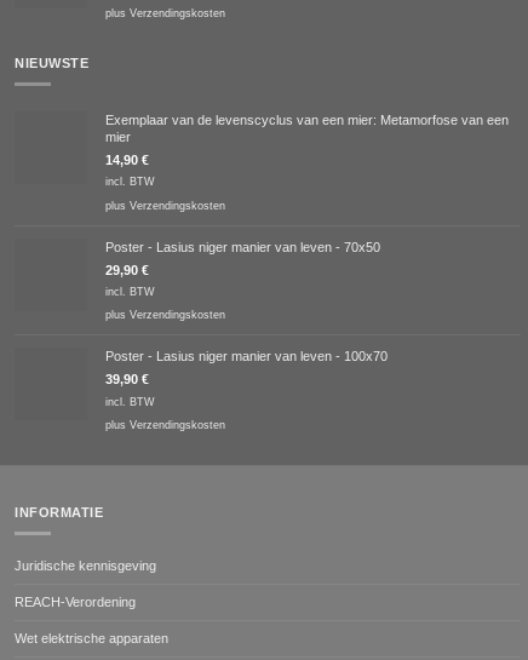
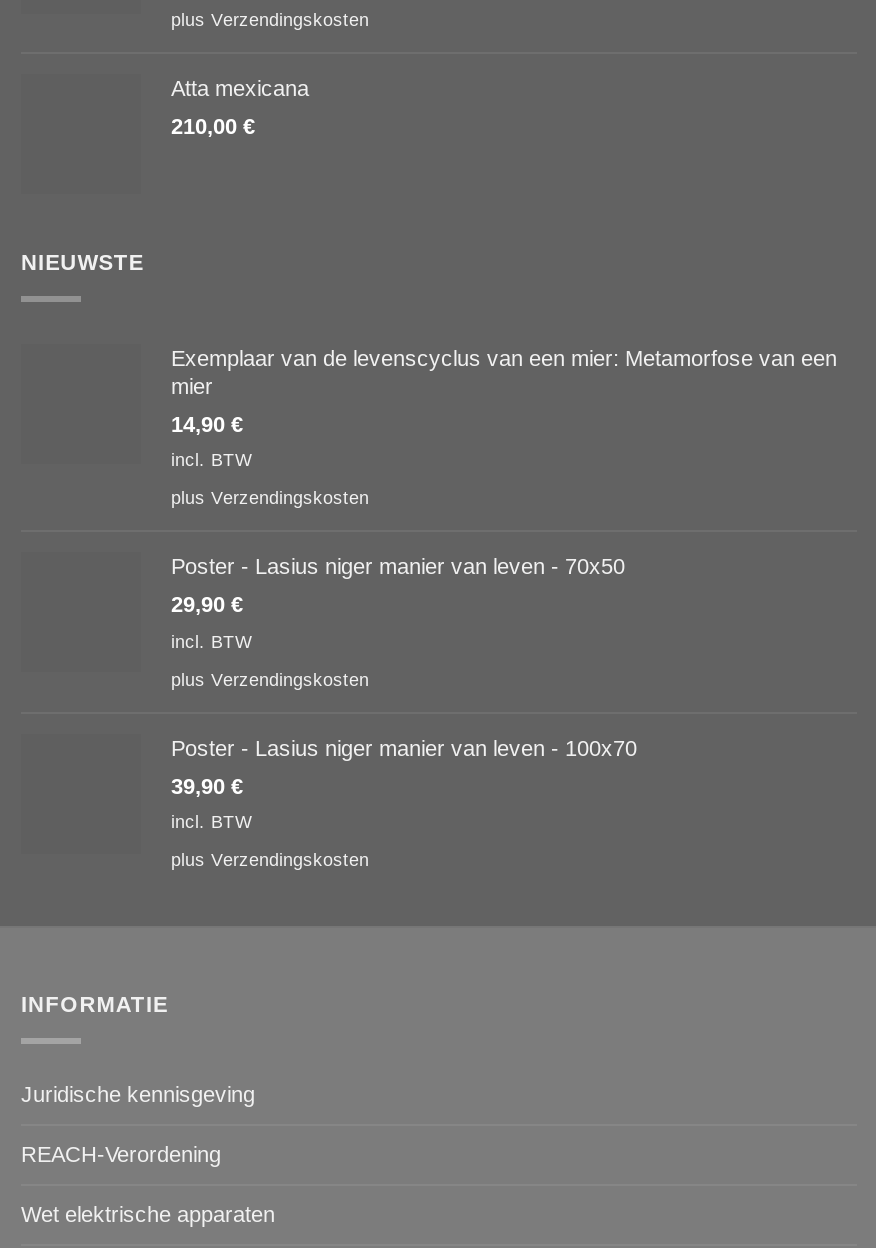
none -> [171,77,309,139] Atta mexicana | 210,00 €

